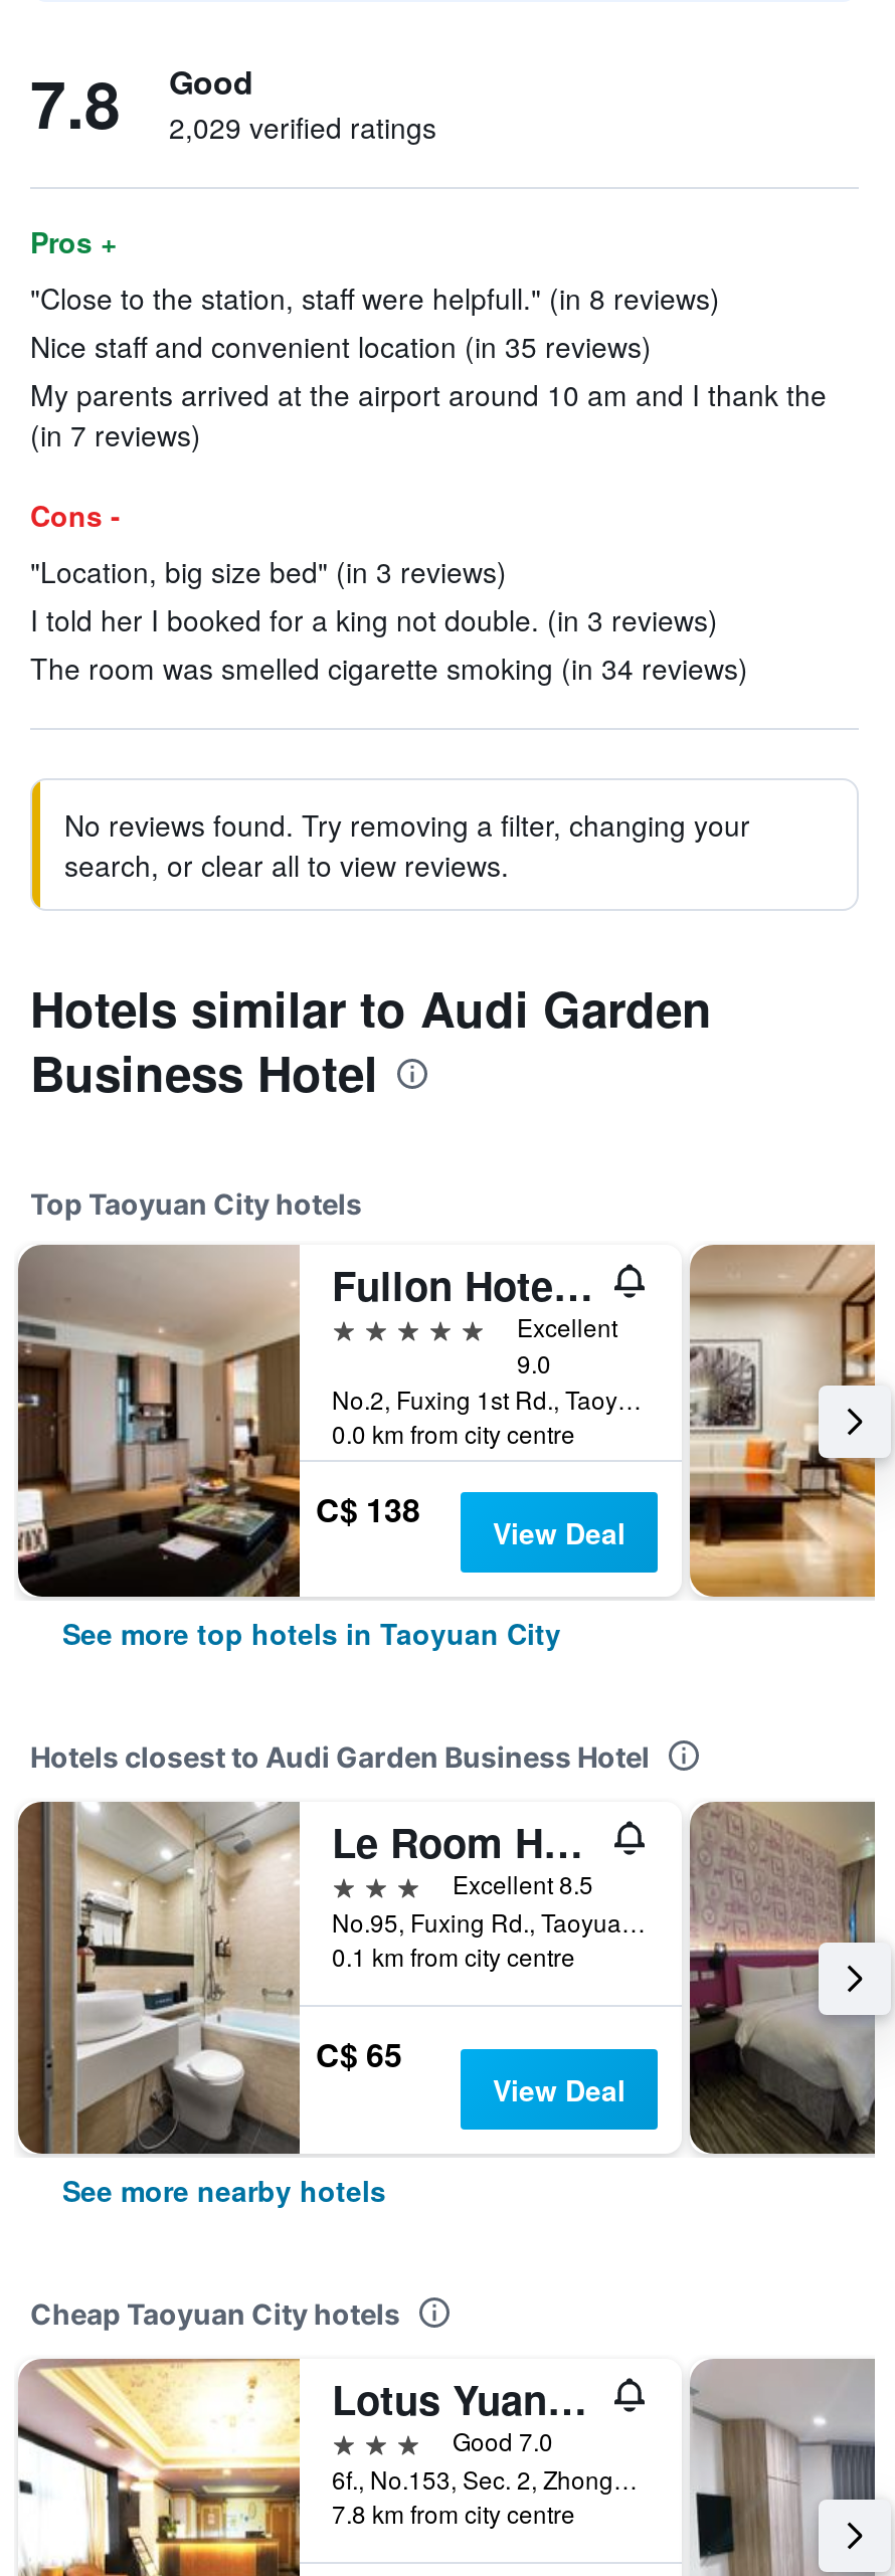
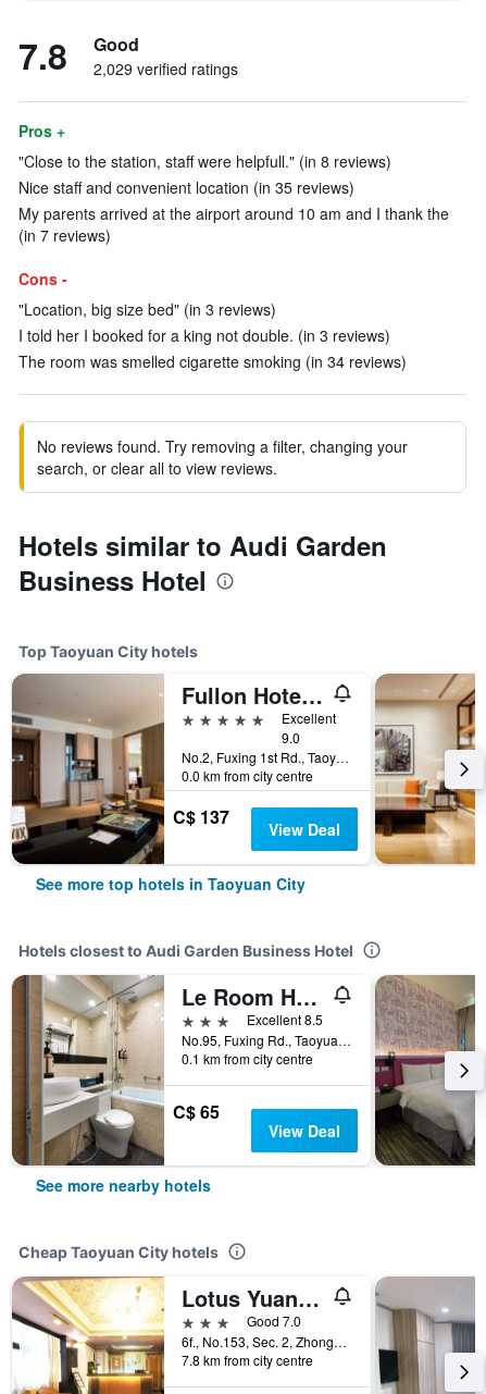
[316,1486,625,1552] C$ 138 View Deal -> [173,804,340,840] C$ 137 View Deal

